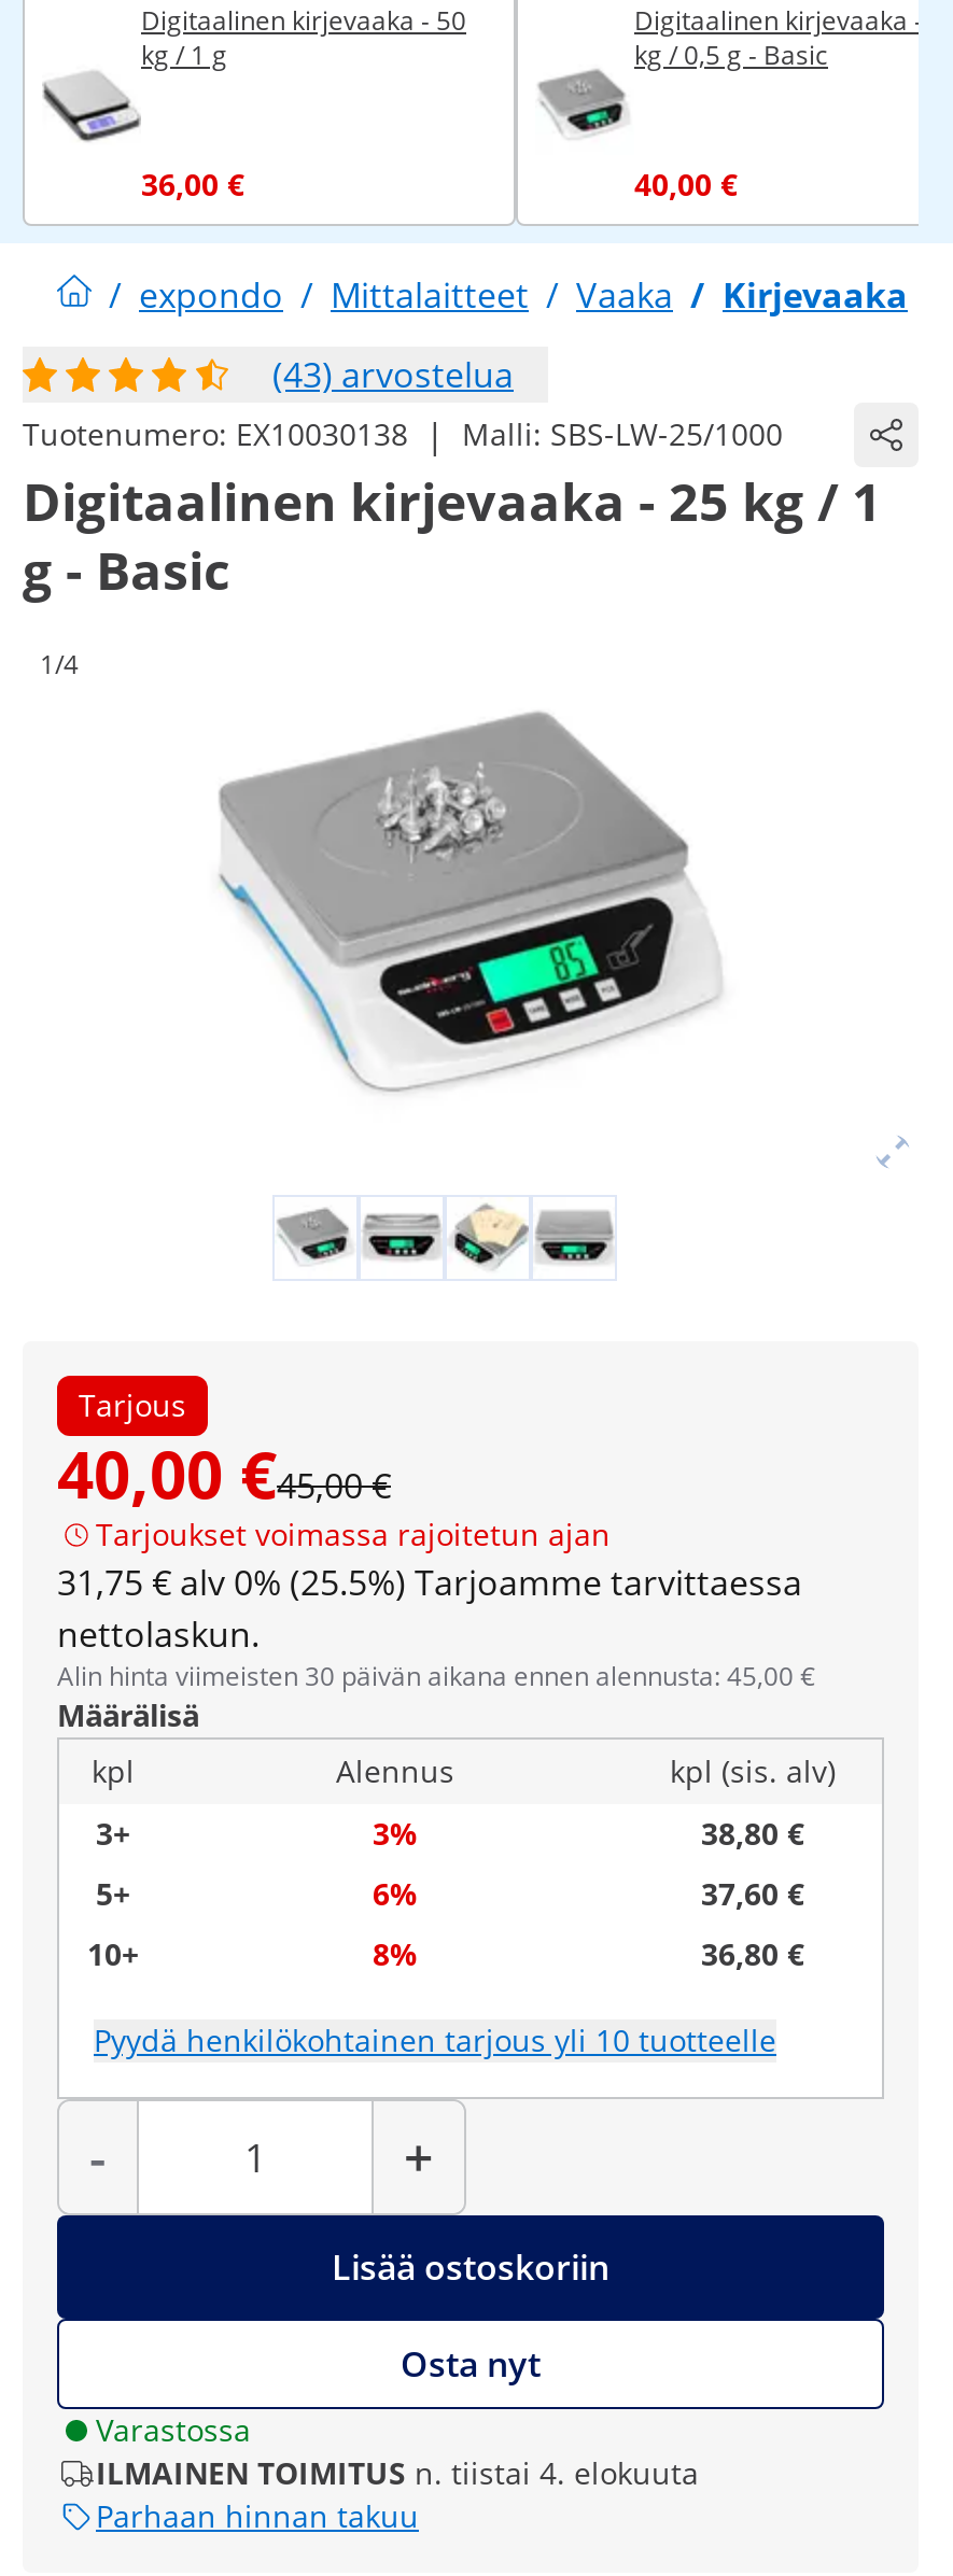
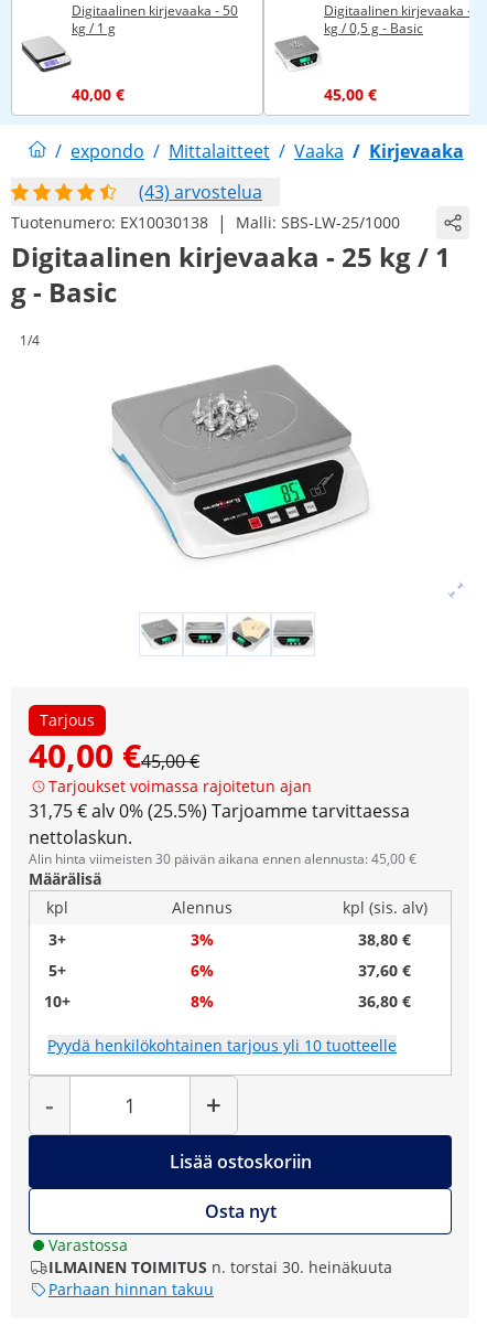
[141,164,244,205] 36,00 € -> [72,84,125,105] 40,00 €
[634,164,738,205] 40,00 € -> [324,84,377,105] 45,00 €
[96,2452,699,2493] ILMAINEN TOIMITUS n. tiistai 4. elokuuta -> [48,1257,392,1277] ILMAINEN TOIMITUS n. torstai 30. heinäkuuta

